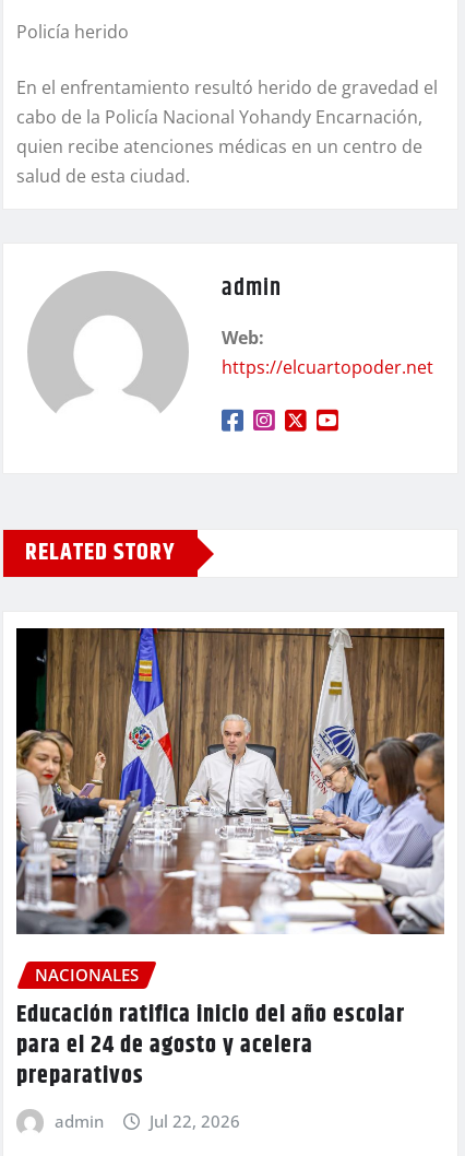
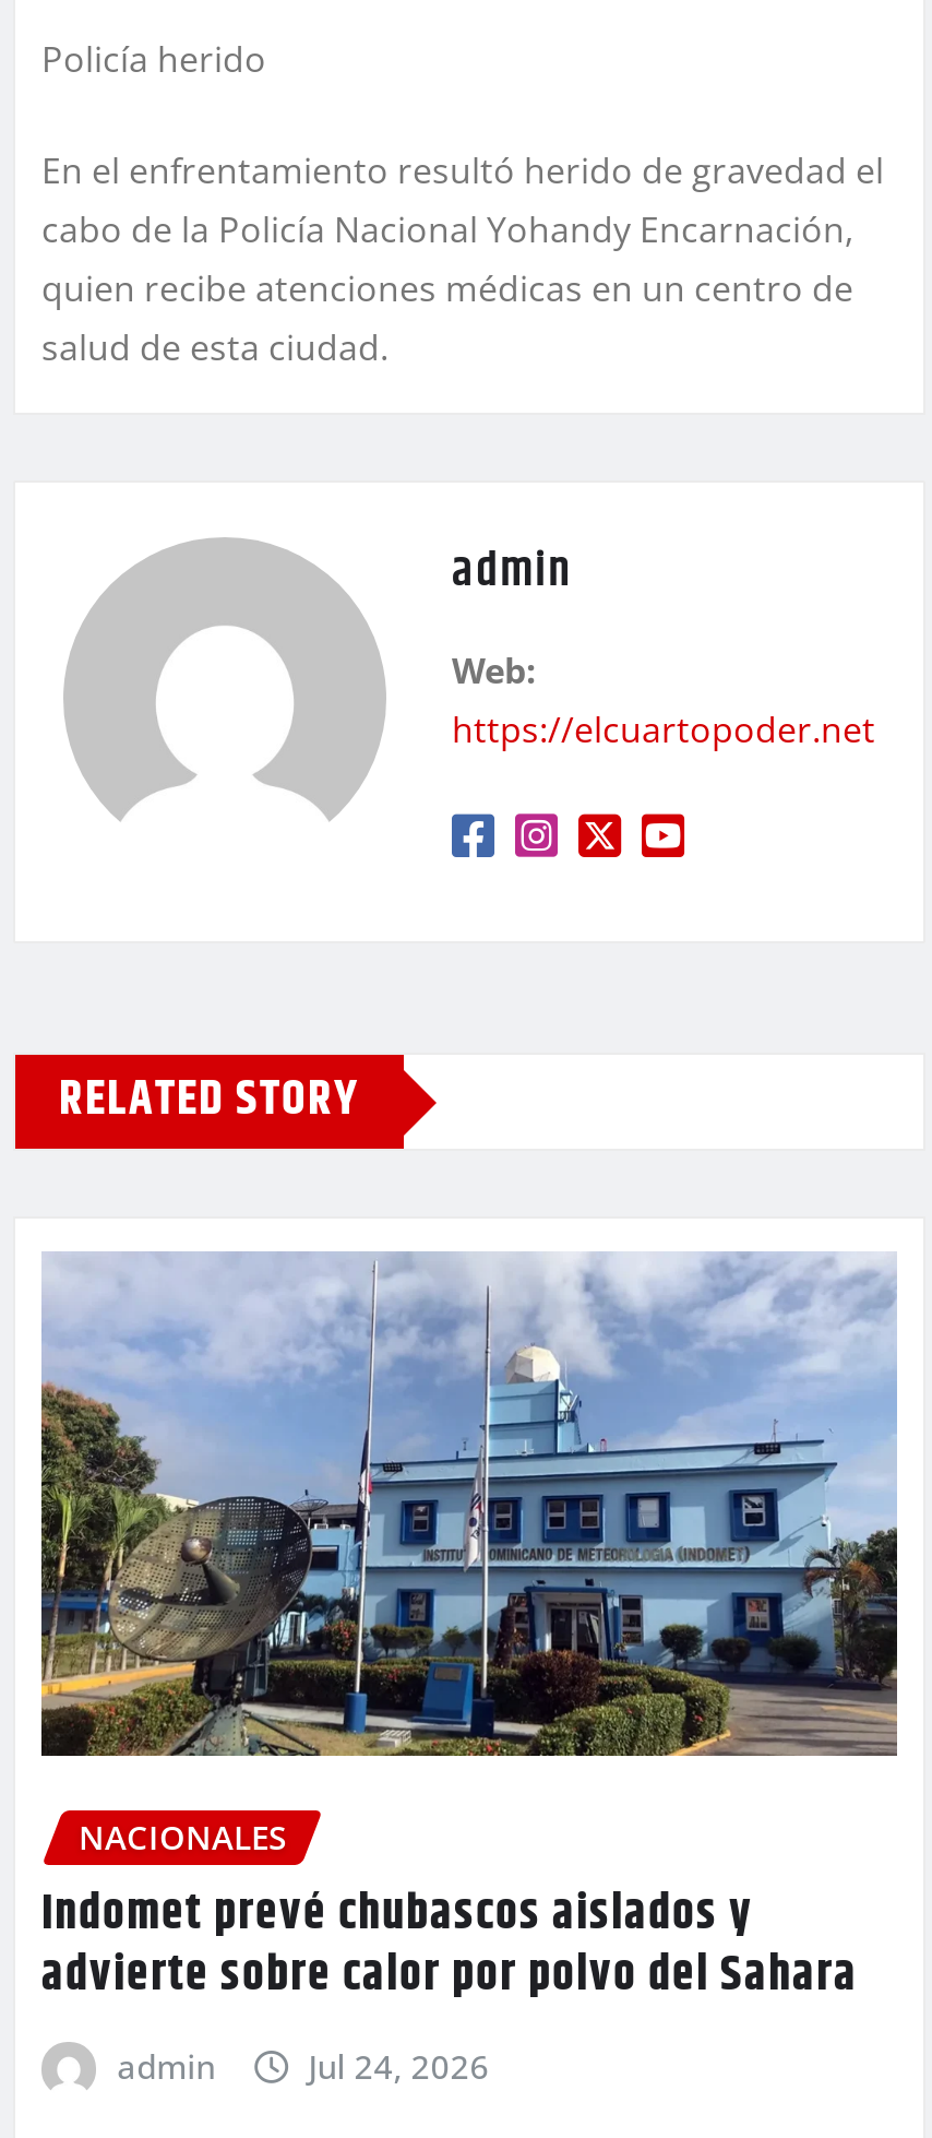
[15,627,445,934] [image] -> [39,1251,899,1758] [image]
[16,996,405,1095] Educación ratifica inicio del año escolar | para el 24 de agosto y acelera | preparativos -> [41,1878,858,2014] Indomet prevé chubascos aislados y | advierte sobre calor por polvo del Sahara
[150,1110,240,1132] Jul 22, 2026 -> [308,2044,489,2088] Jul 24, 2026

